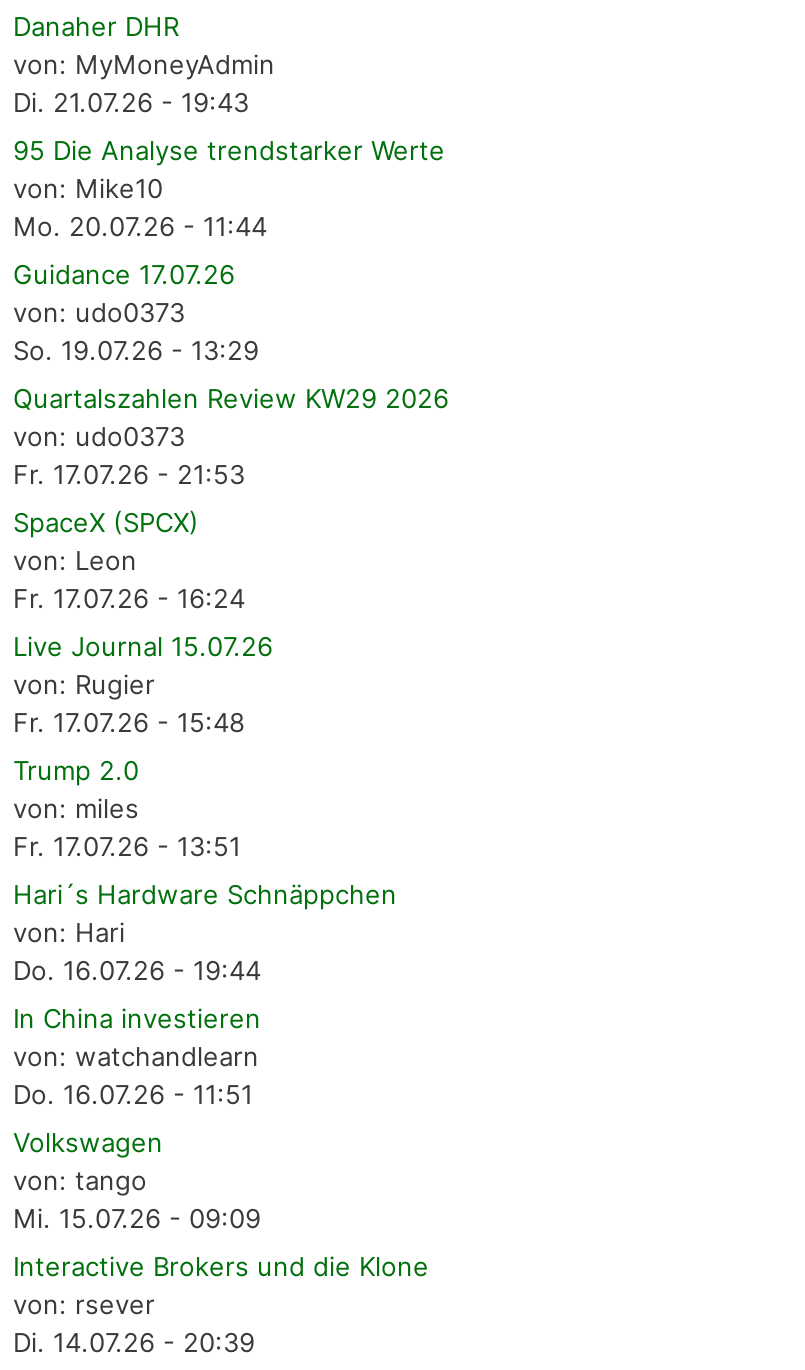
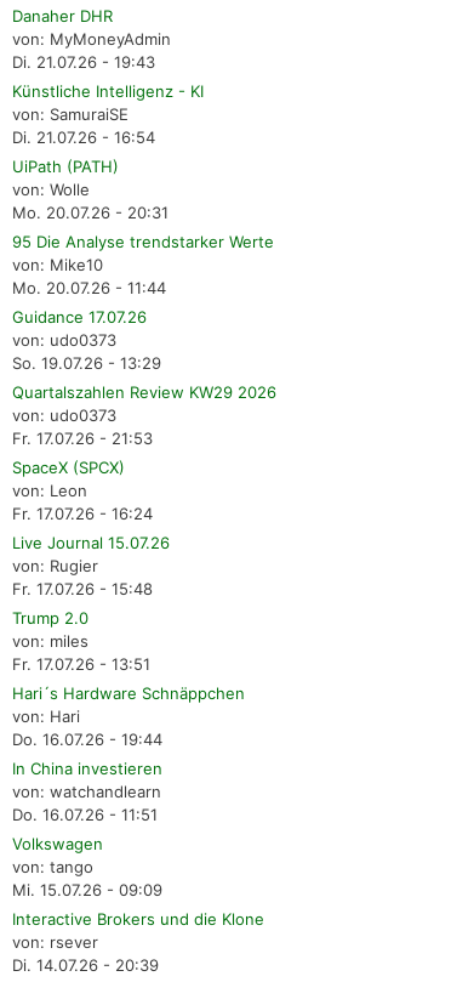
none -> [12,81,204,222] Künstliche Intelligenz - KI | von: SamuraiSE | Di. 21.07.26 - 16:54 | UiPath (PATH) | von: Wolle | Mo. 20.07.26 - 20:31

